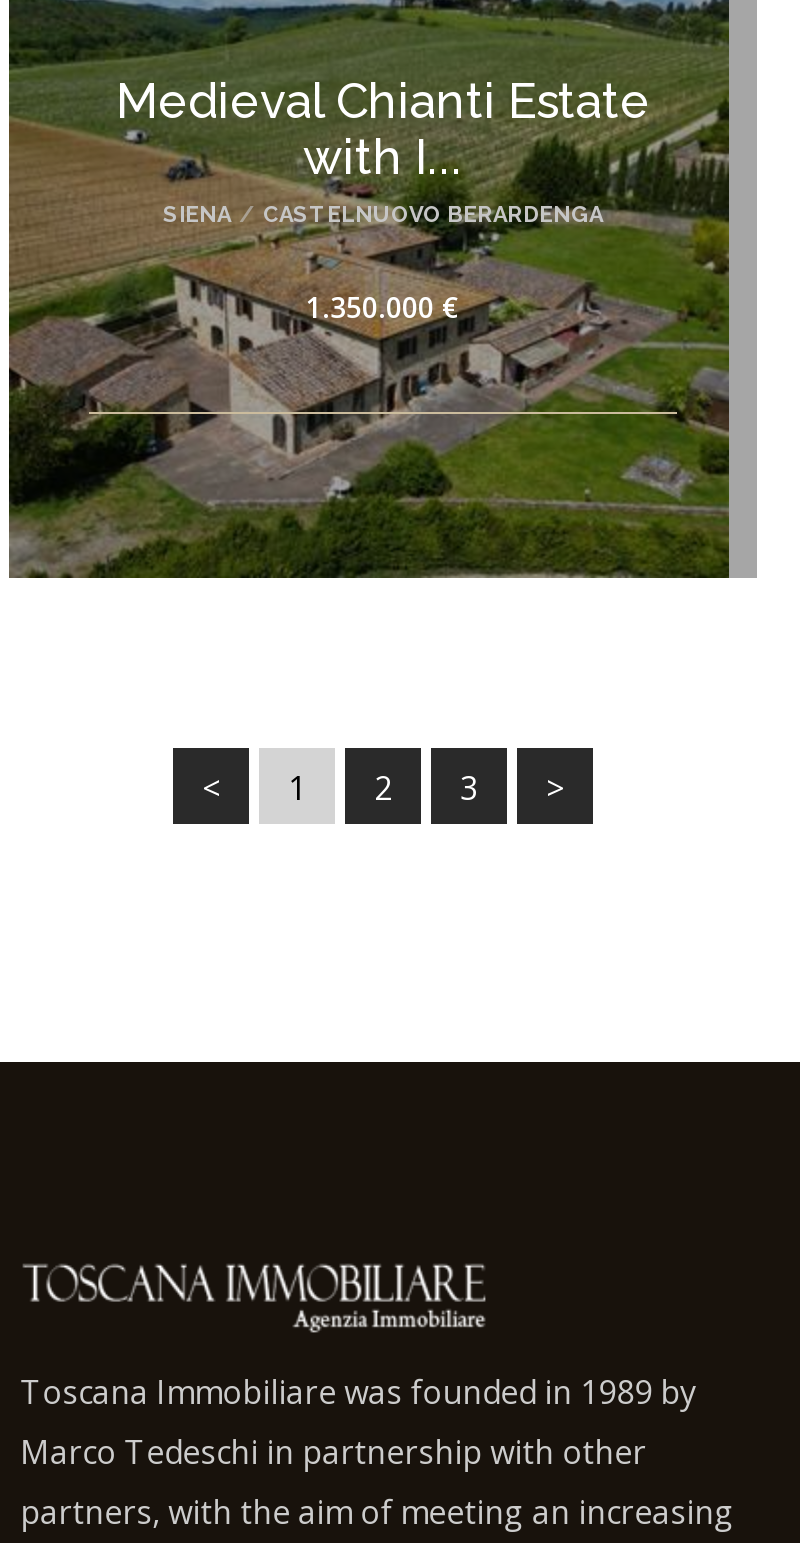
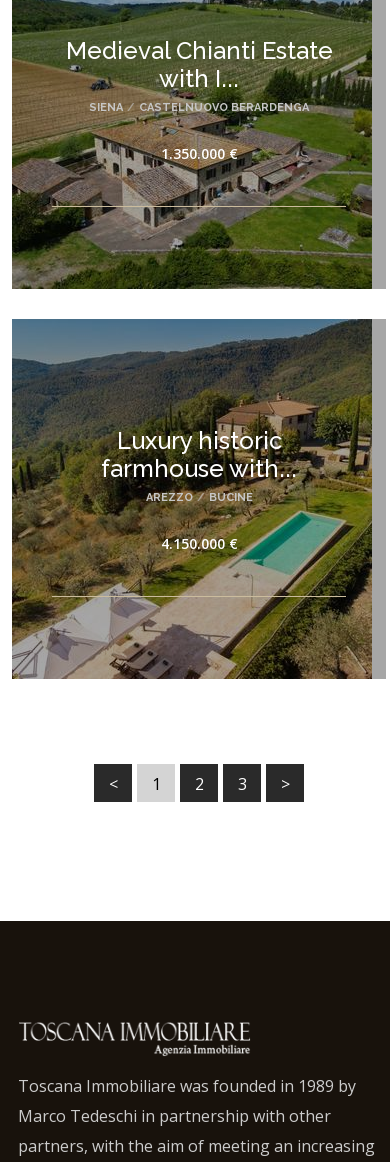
none -> [11,318,373,680] [image] | Luxury historic | farmhouse with... | AREZZO / BUCINE | 4.150.000 €

